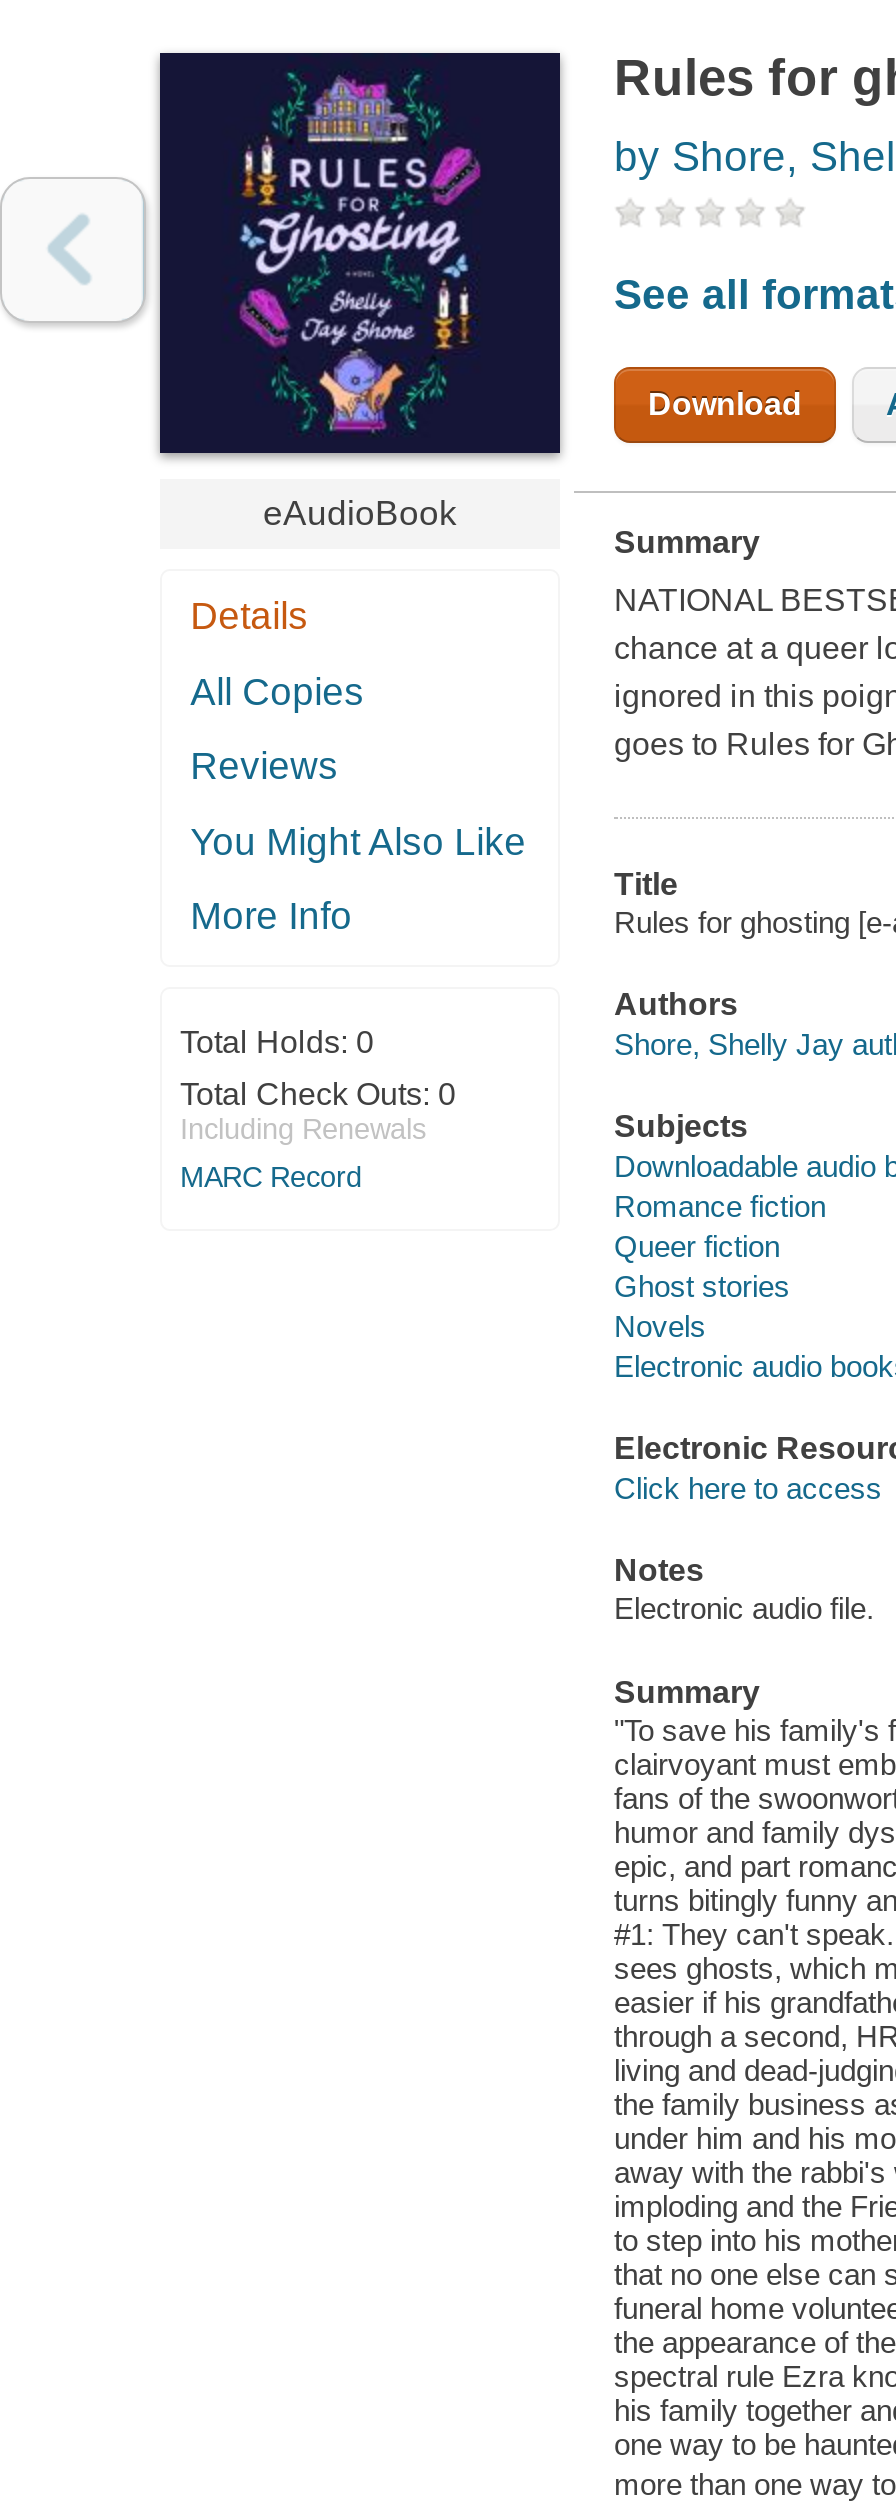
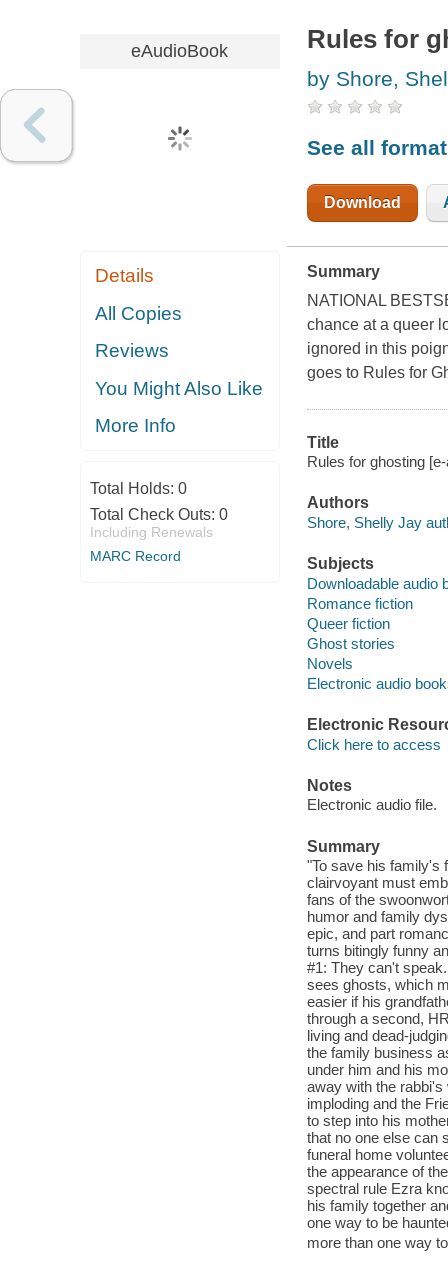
[156,51,564,461] [image] -> none
moved [263,493,457,533] -> [131,41,228,61]: eAudioBook
moved [180,595,526,1192] -> [90,265,263,564]: Details | All Copies | Reviews | ... | Including Renewals | MARC Record

